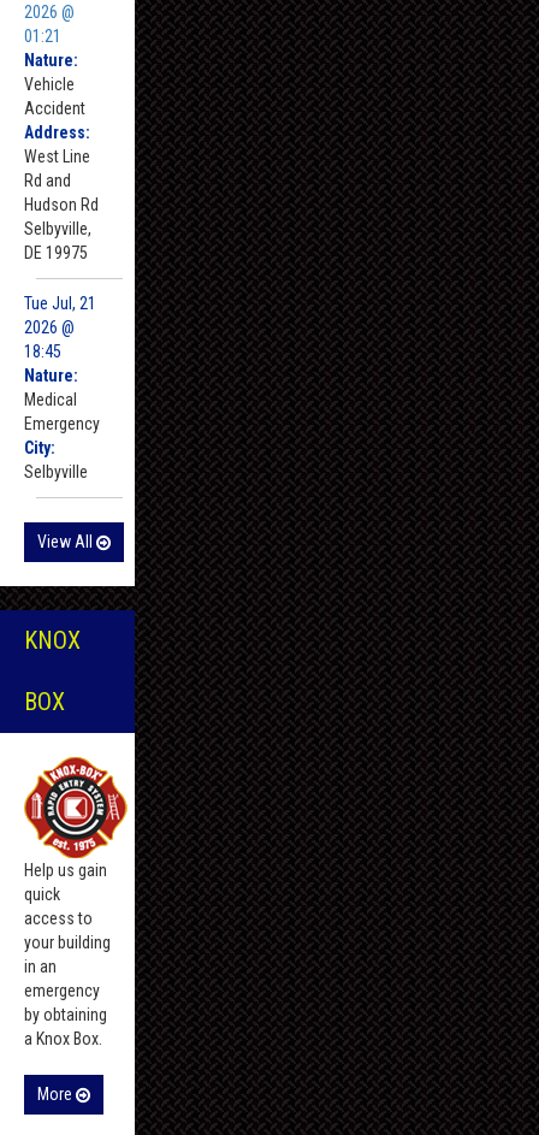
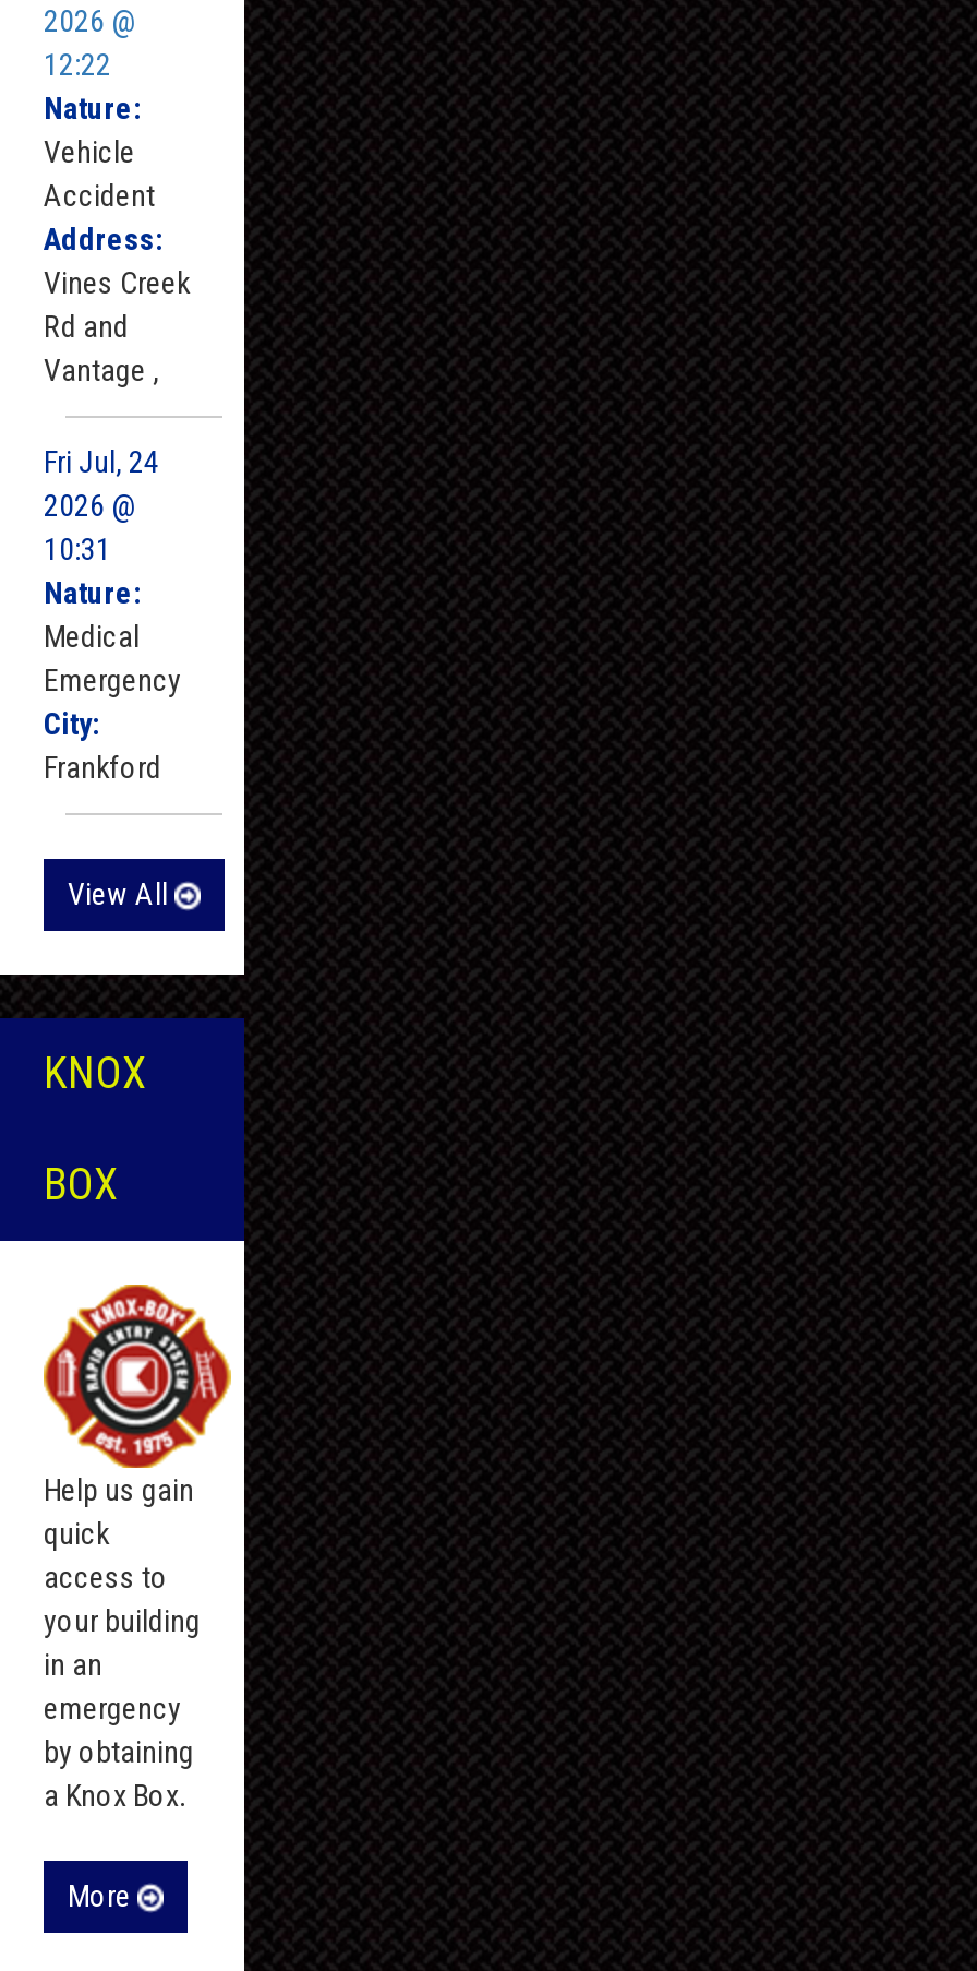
[24,26,61,45] 01:21 -> [44,48,111,83] 12:22
[24,147,90,166] West Line -> [44,266,190,301] Vines Creek
[24,195,99,262] Hudson Rd | Selbyville, | DE 19975 -> [44,353,159,388] Vantage ,
[24,293,96,313] Tue Jul, 21 -> [44,445,159,480] Fri Jul, 24
[24,342,61,361] 18:45 -> [44,532,111,567] 10:31
[24,462,88,481] Selbyville -> [44,750,161,785] Frankford

